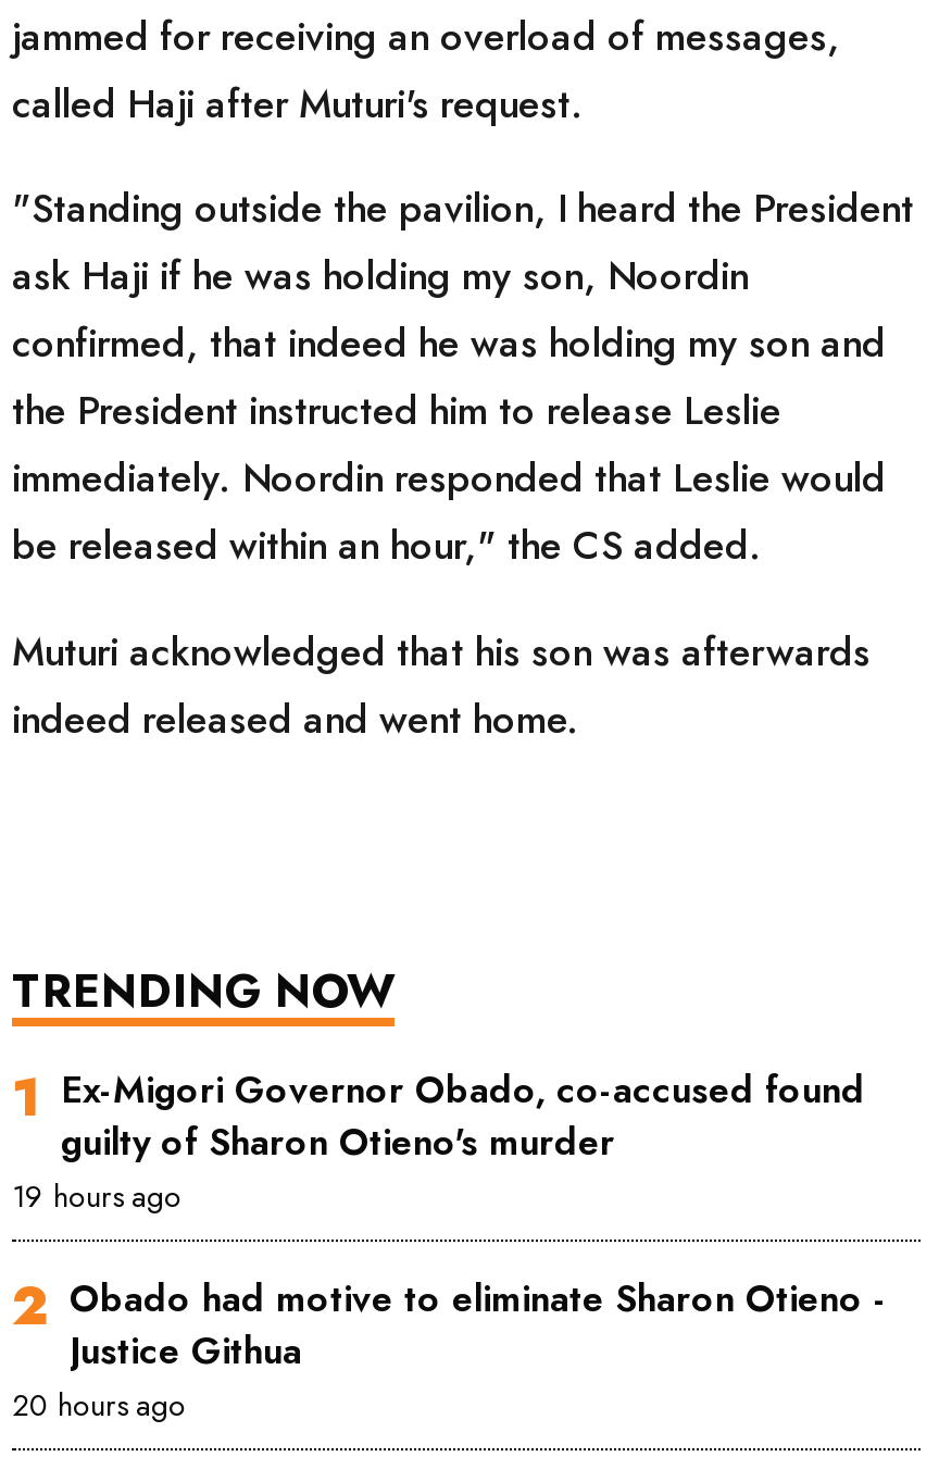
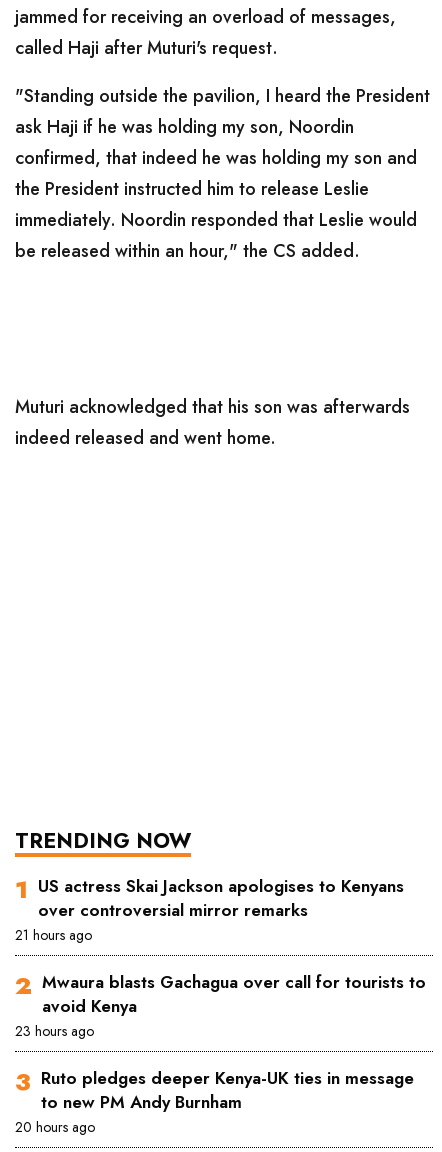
[12,1063,887,1376] Ex-Migori Governor Obado, co-accused found | guilty of Sharon Otieno's murder | 19 hours ago | Obado had motive to eliminate Sharon Otieno - | Justice Githua -> [15,874,425,1114] US actress Skai Jackson apologises to Kenyans | over controversial mirror remarks | 21 hours ago | Mwaura blasts Gachagua over call for tourists to | avoid Kenya | 23 hours ago | Ruto pledges deeper Kenya-UK ties in message | to new PM Andy Burnham

